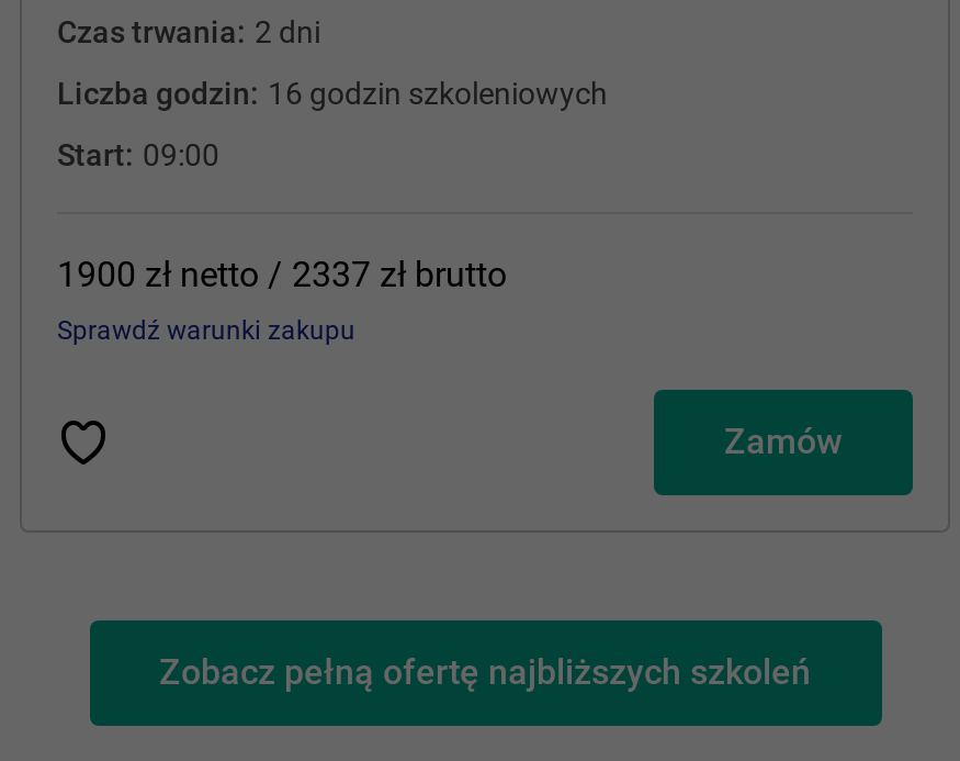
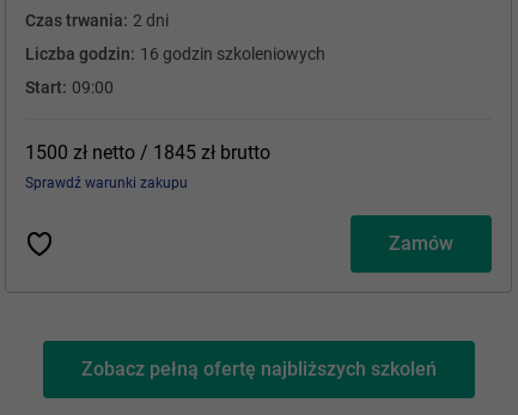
[57,254,507,295] 1900 zł netto / 2337 zł brutto -> [25,141,270,164] 1500 zł netto / 1845 zł brutto

